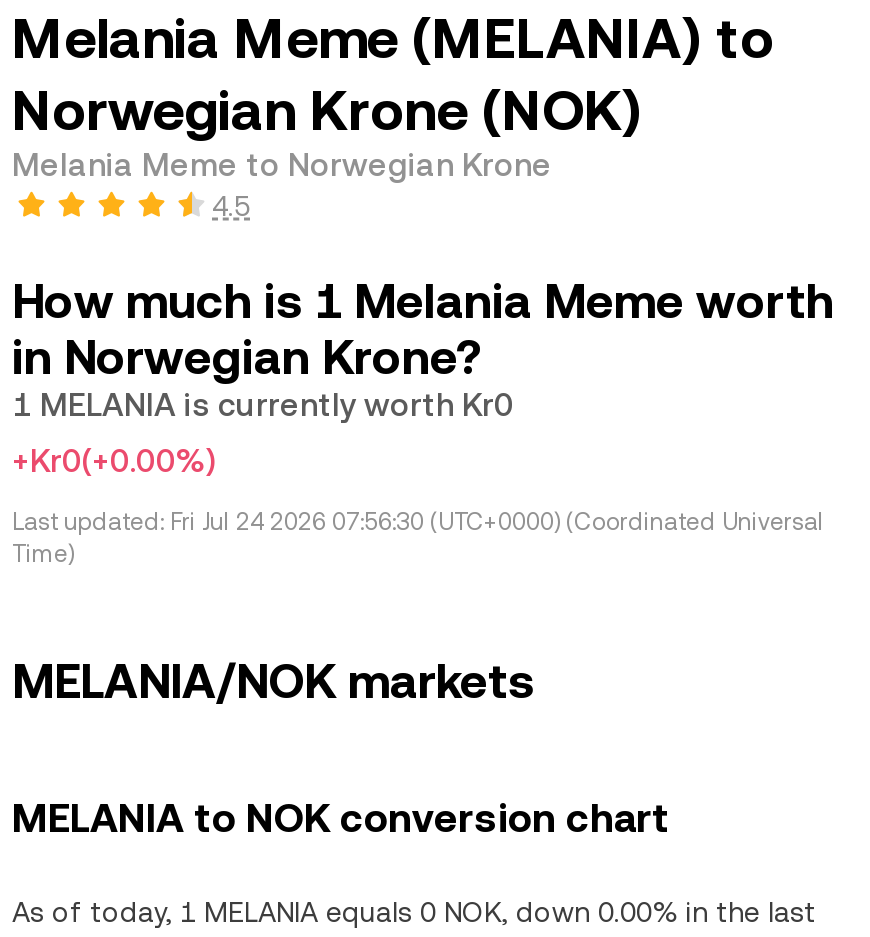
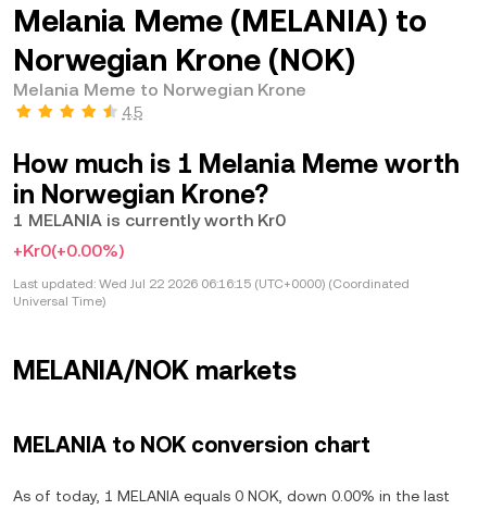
[12,508,824,568] Last updated: Fri Jul 24 2026 07:56:30 (UTC+0000) (Coordinated Universal | Time) -> [13,276,410,309] Last updated: Wed Jul 22 2026 06:16:15 (UTC+0000) (Coordinated | Universal Time)

